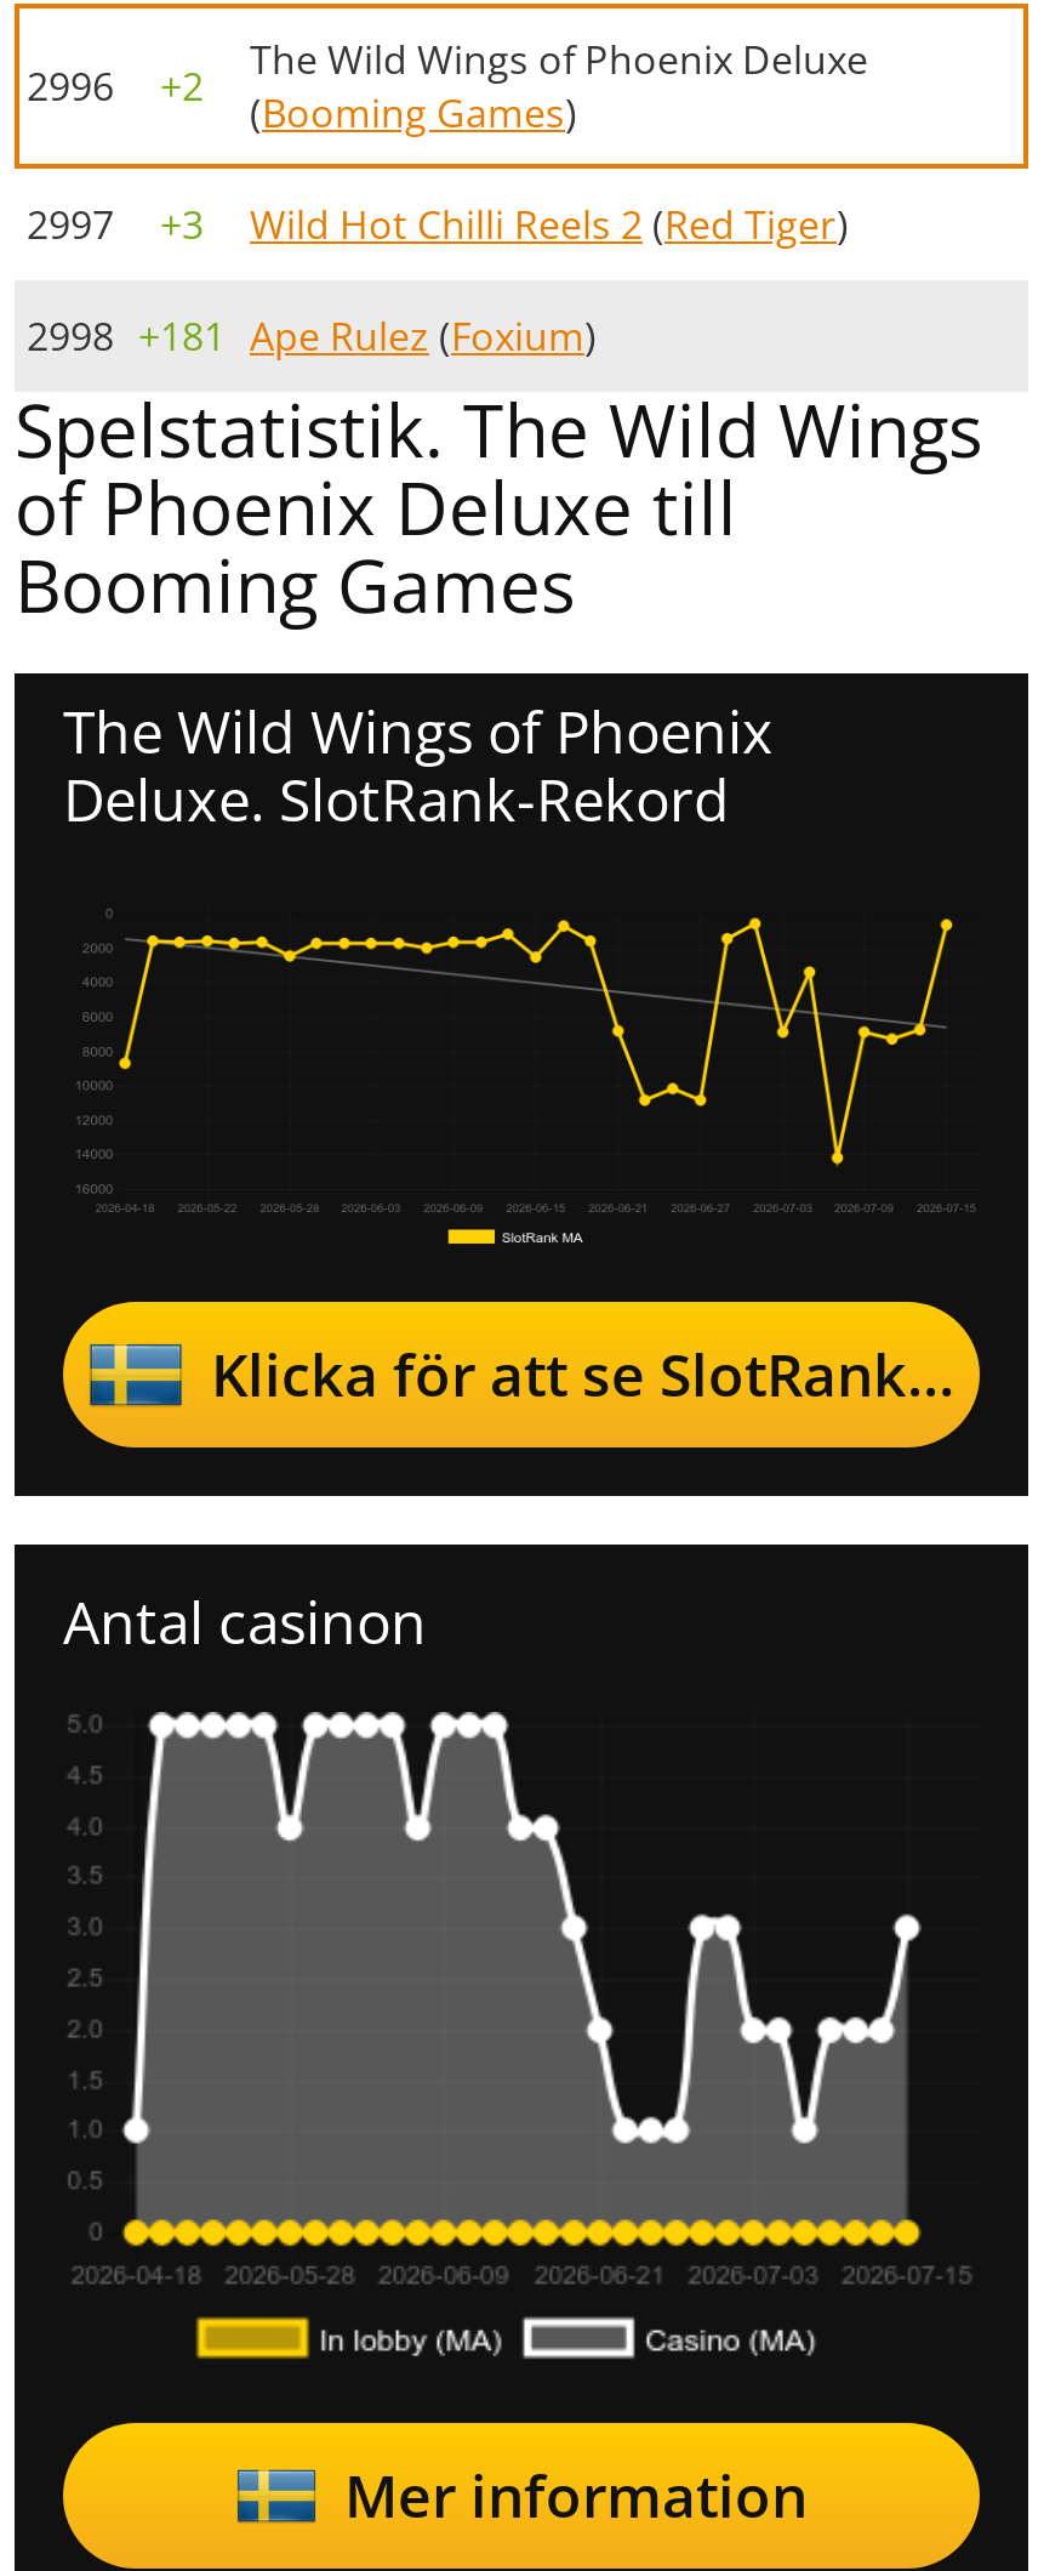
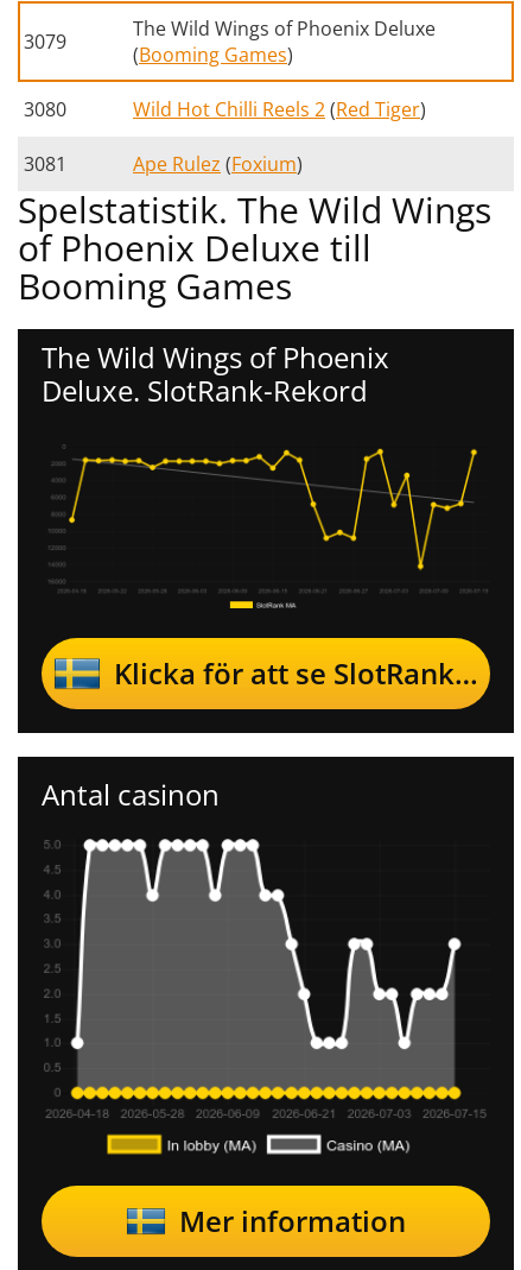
[27,58,204,112] 2996 | +2 -> [24,29,66,55] 3079
[27,197,204,250] 2997 | +3 -> [24,96,66,122] 3080
[27,308,597,362] 2998 +181 Ape Rulez (Foxium) -> [24,151,303,177] 3081 | Ape Rulez (Foxium)

